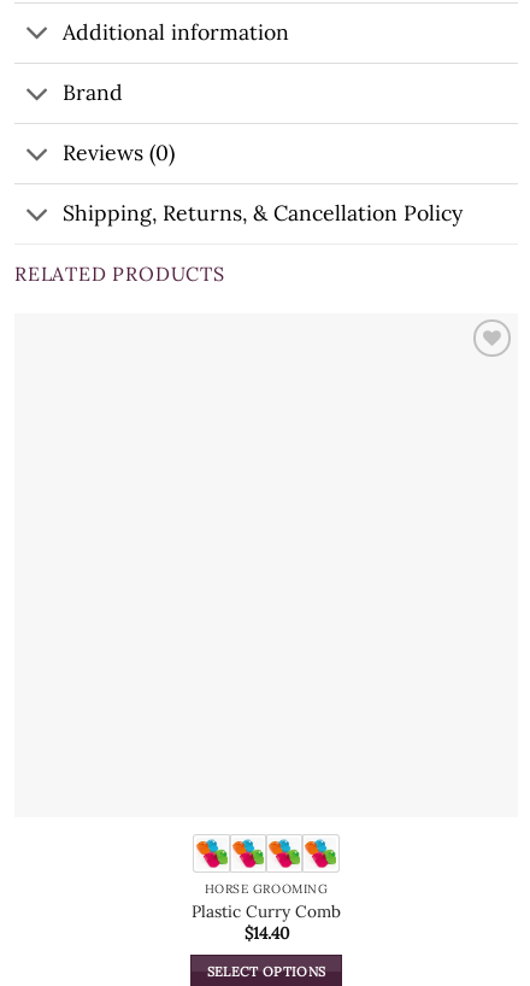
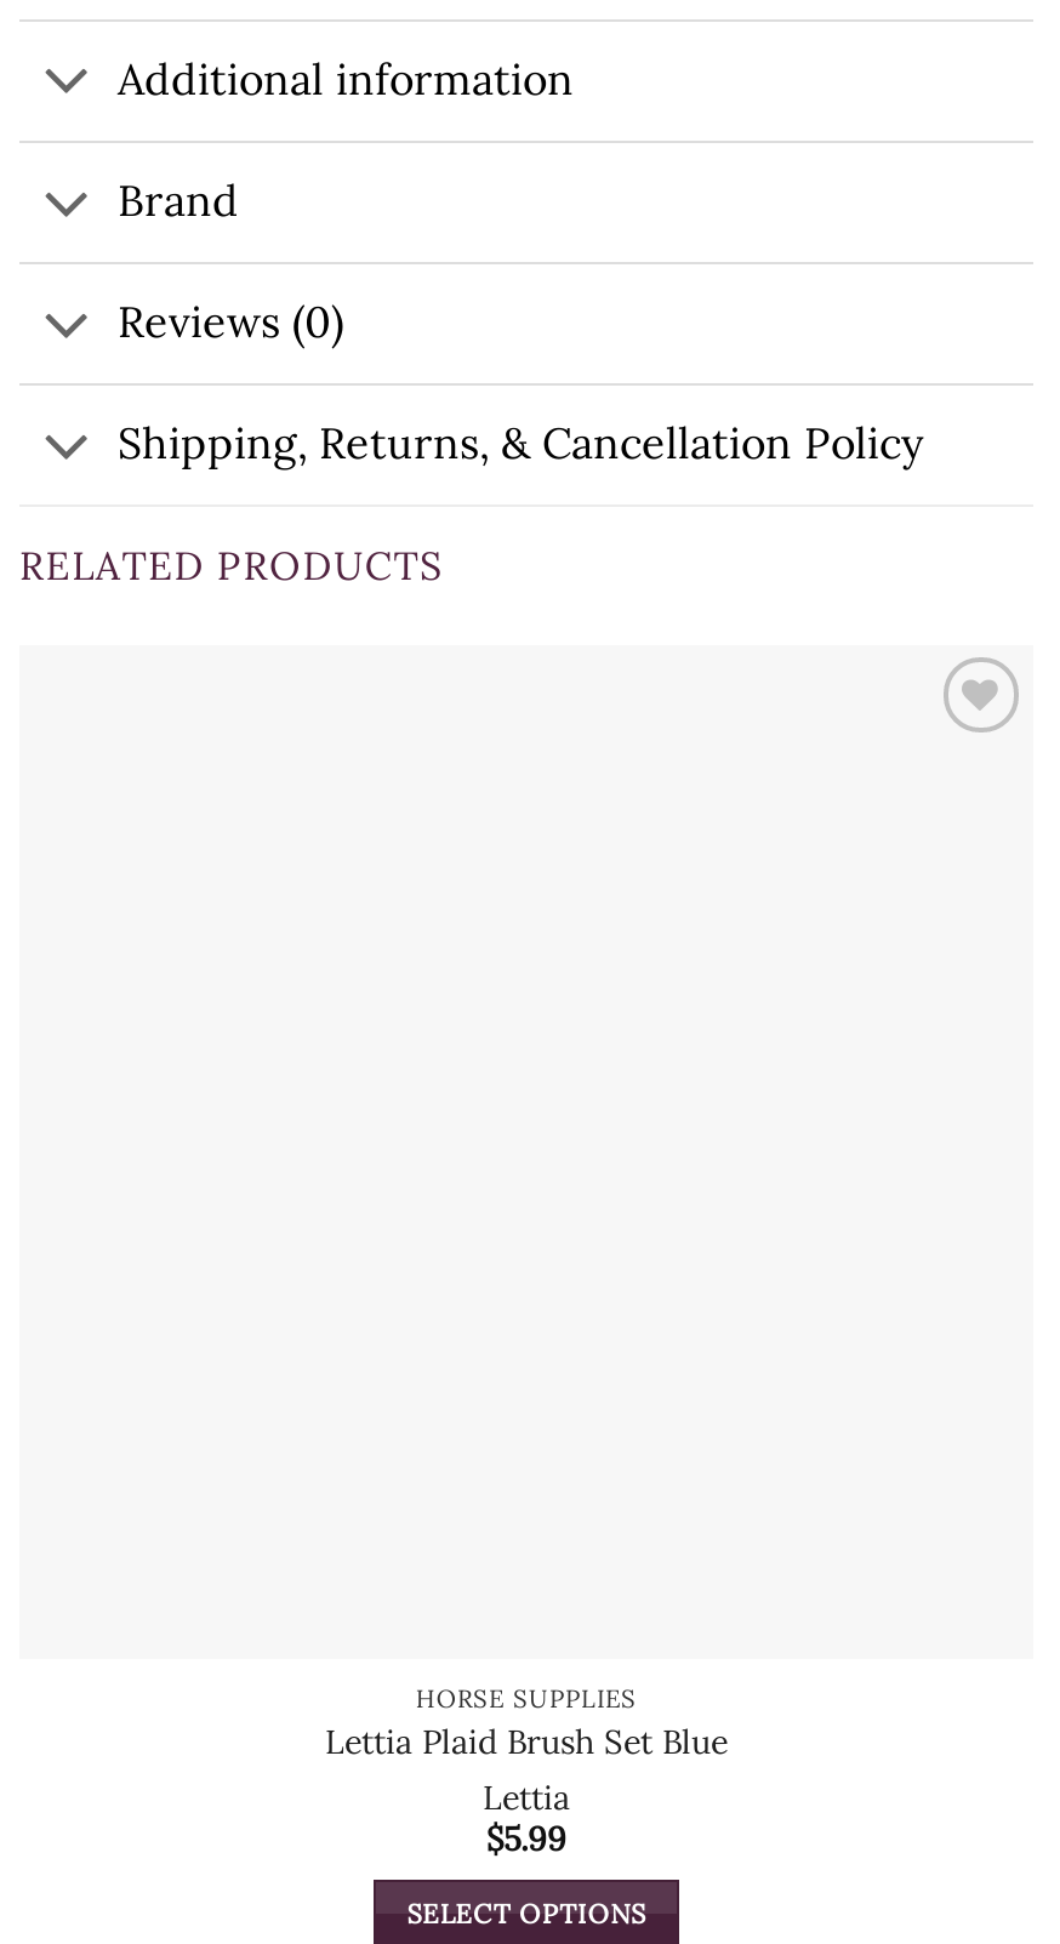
[192,881,341,944] HORSE GROOMING | Plastic Curry Comb | $14.40 -> [325,1683,728,1859] HORSE SUPPLIES | Lettia Plaid Brush Set Blue | Lettia | $5.99

